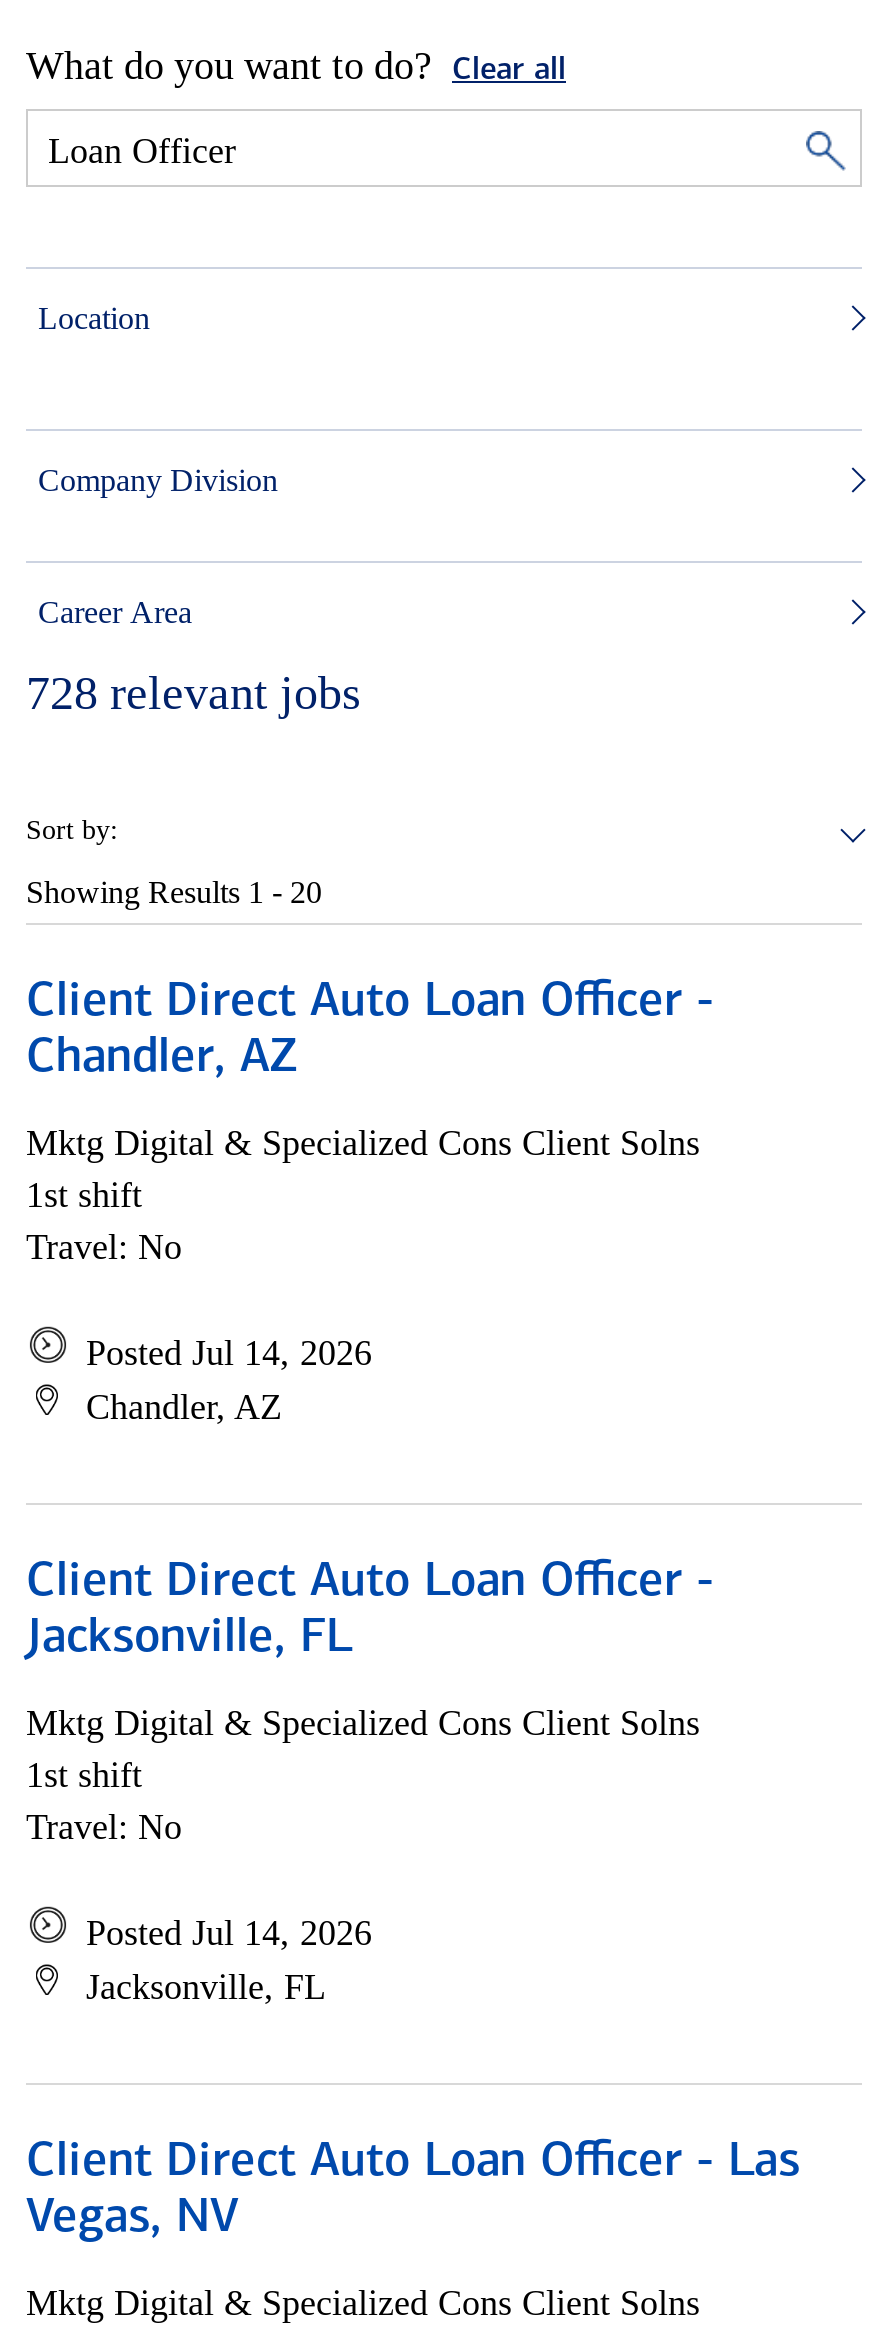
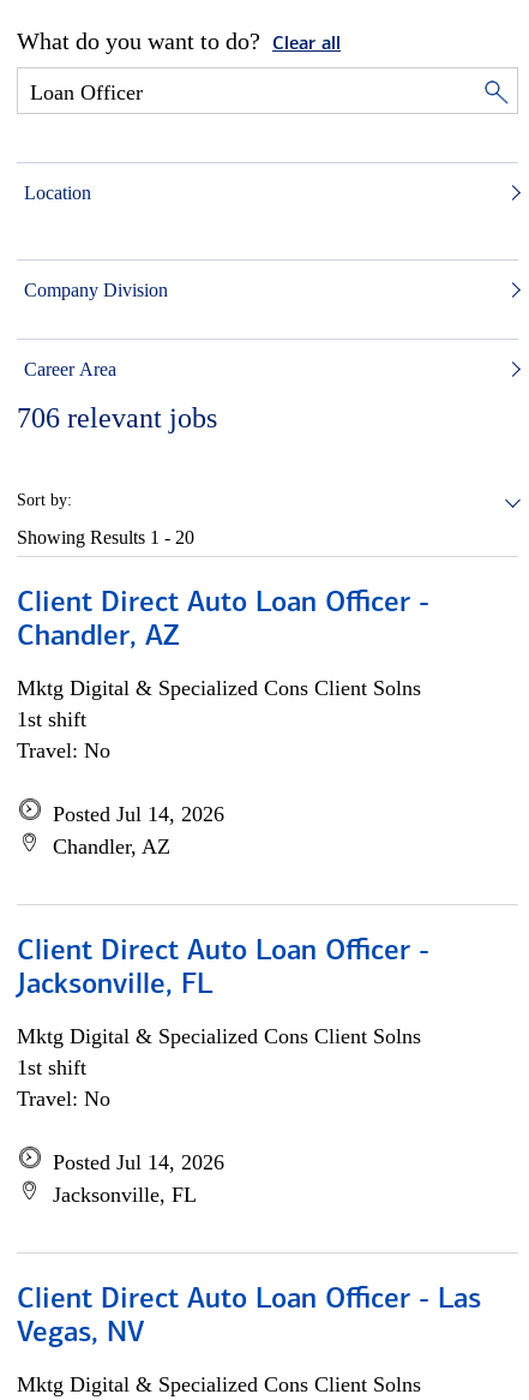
[26,667,360,719] 728 relevant jobs -> [17,402,217,433] 706 relevant jobs

